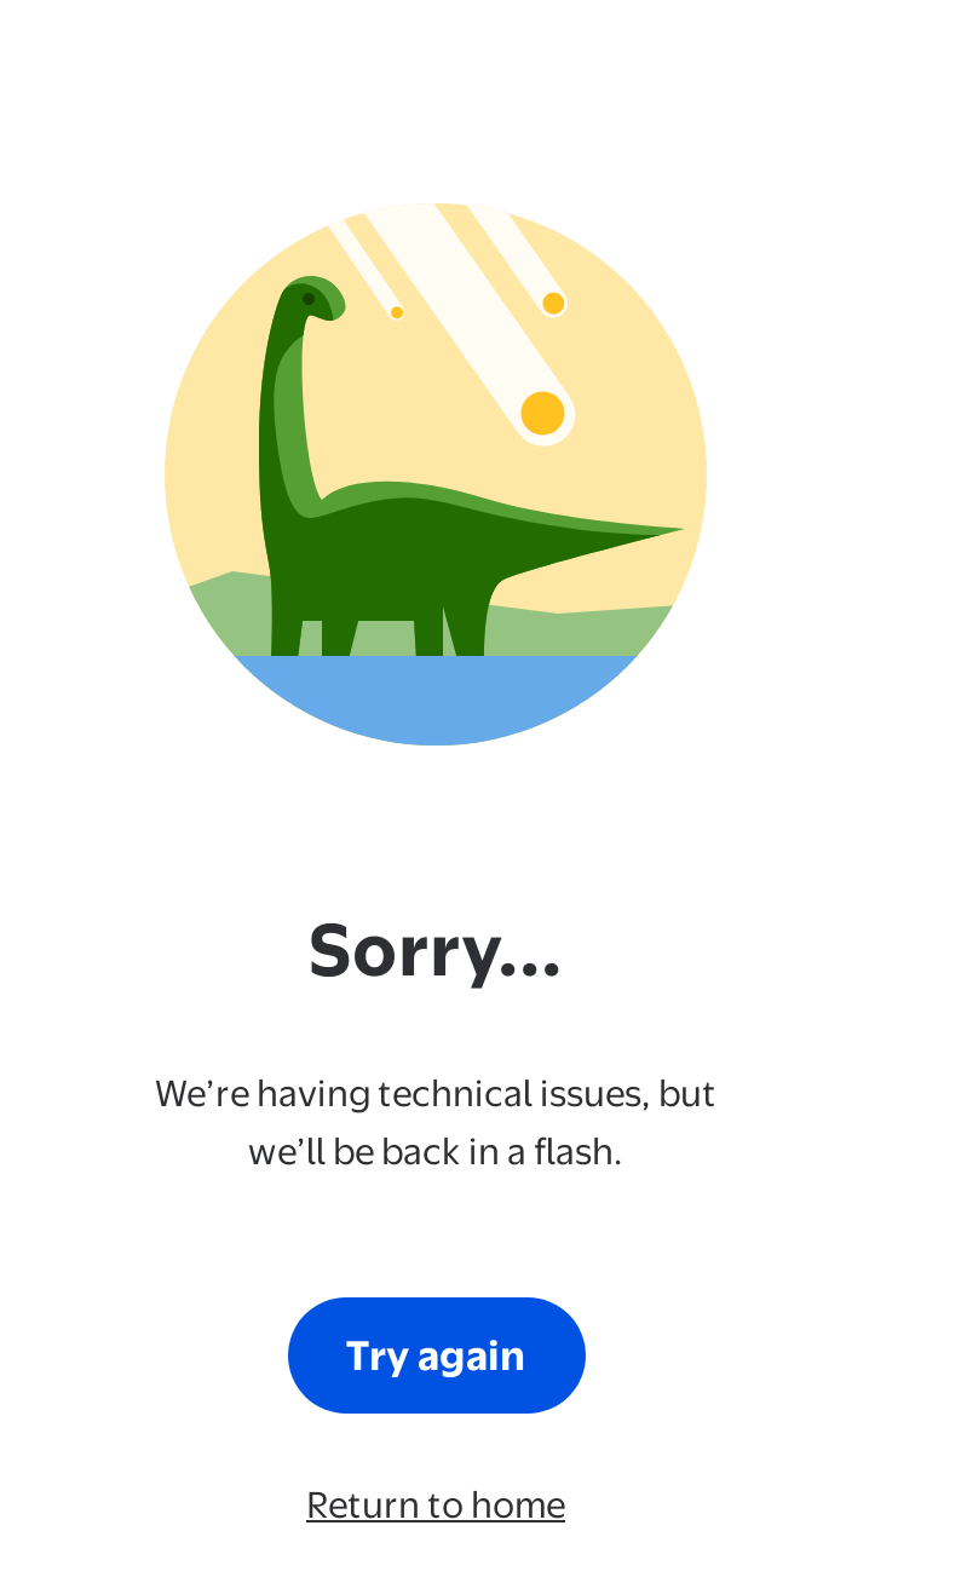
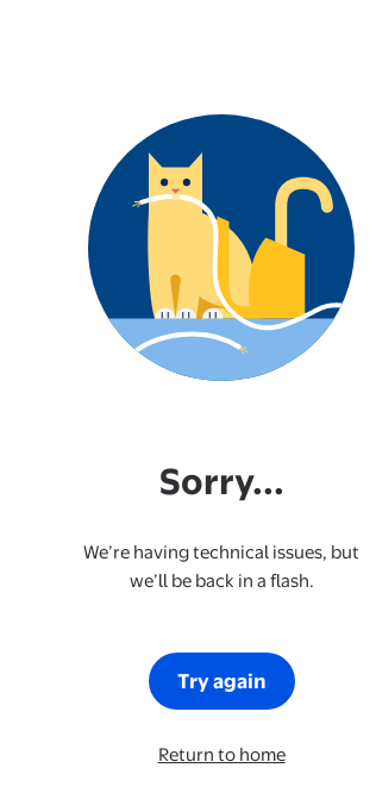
[165,203,707,690] [image] -> [87,113,356,355] [image]

